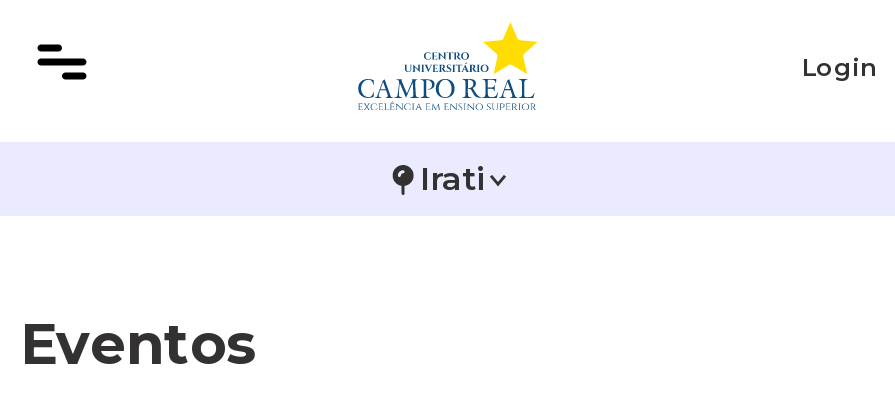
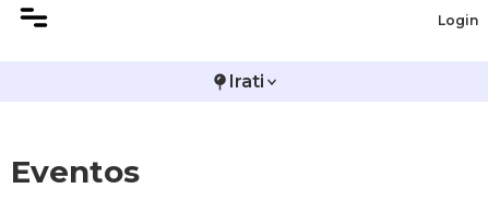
[356,22,538,110] [image] -> none

